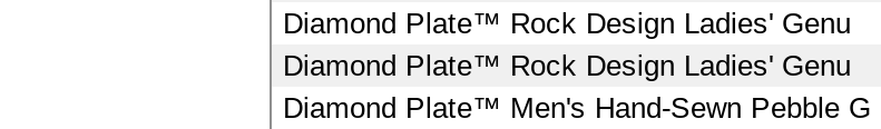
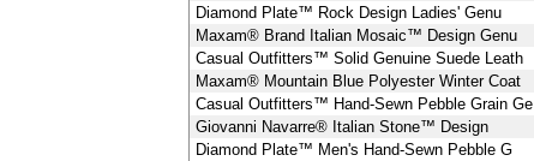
[283,49,851,82] Diamond Plate™ Rock Design Ladies' Genu -> [196,26,533,136] Maxam® Brand Italian Mosaic™ Design Genu | Casual Outfitters™ Solid Genuine Suede Leath | Maxam® Mountain Blue Polyester Winter Coat | Casual Outfitters™ Hand-Sewn Pebble Grain Ge | Giovanni Navarre® Italian Stone™ Design

